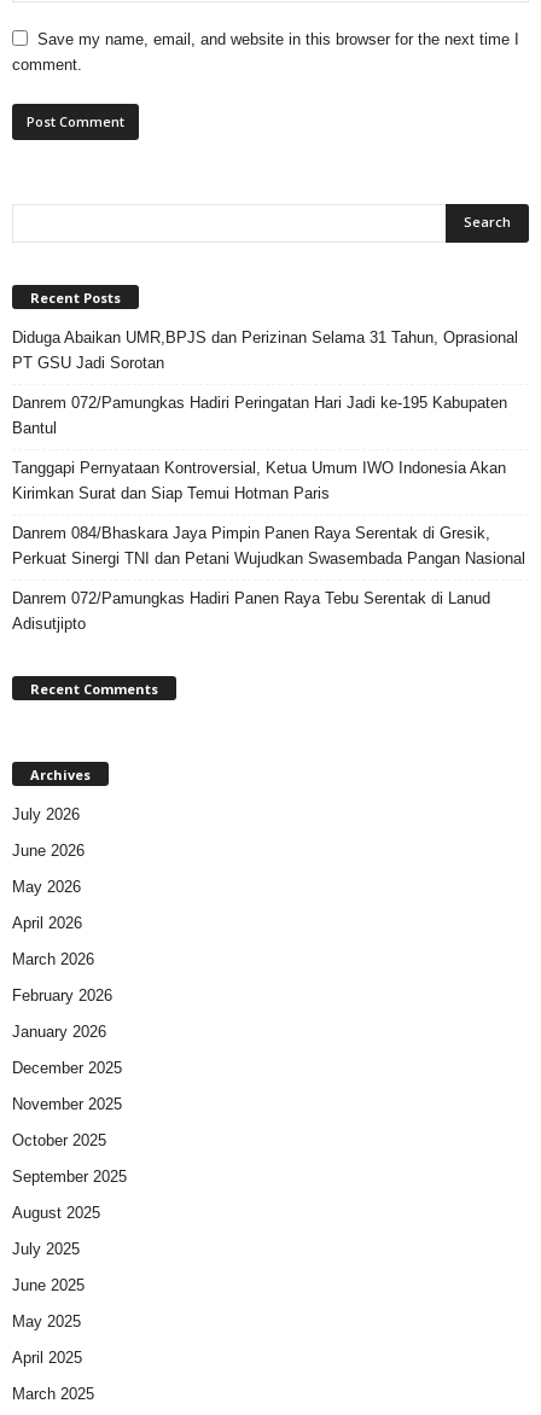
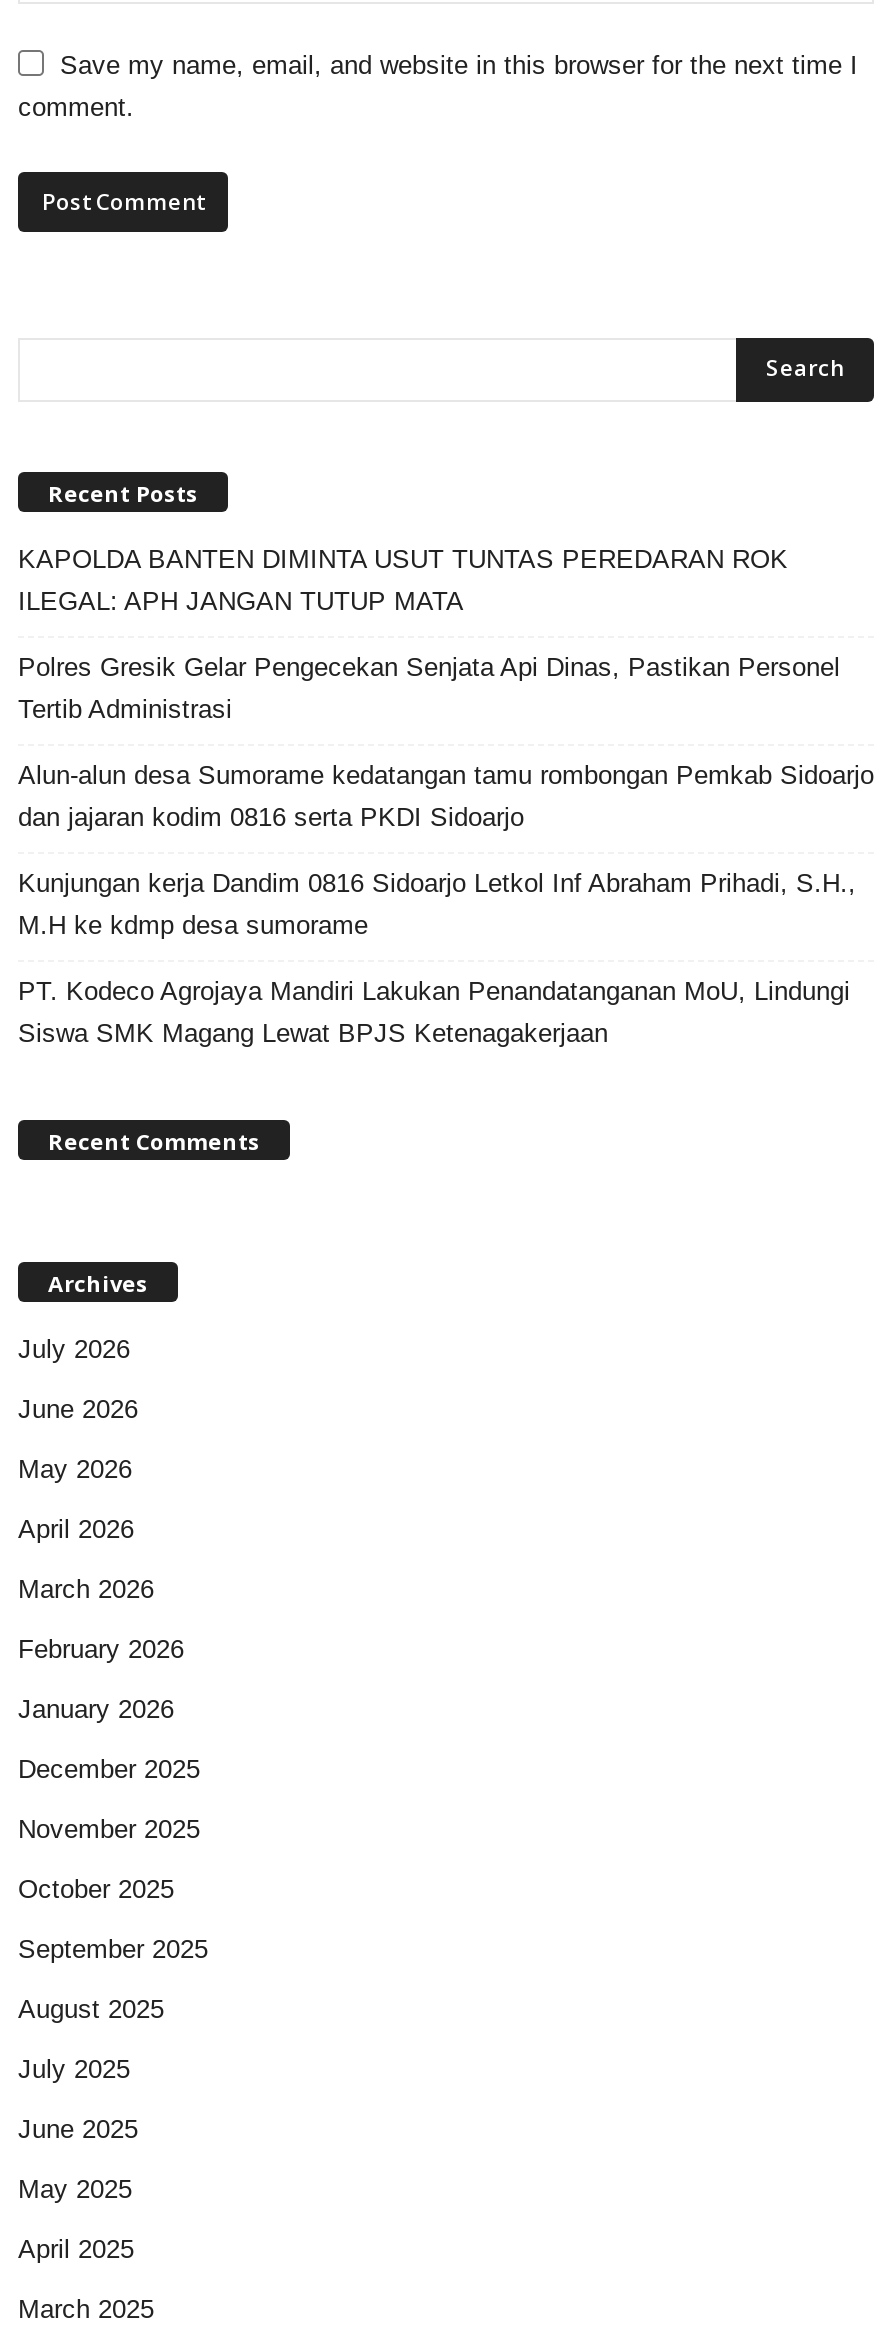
[12,329,518,372] Diduga Abaikan UMR,BPJS dan Perizinan Selama 31 Tahun, Oprasional | PT GSU Jadi Sorotan -> [18,545,788,617] KAPOLDA BANTEN DIMINTA USUT TUNTAS PEREDARAN ROK | ILEGAL: APH JANGAN TUTUP MATA
[12,394,507,438] Danrem 072/Pamungkas Hadiri Peringatan Hari Jadi ke-195 Kabupaten | Bantul -> [18,653,840,725] Polres Gresik Gelar Pengecekan Senjata Api Dinas, Pastikan Personel | Tertib Administrasi
[12,459,506,503] Tanggapi Pernyataan Kontroversial, Ketua Umum IWO Indonesia Akan | Kirimkan Surat dan Siap Temui Hotman Paris -> [18,761,874,833] Alun-alun desa Sumorame kedatangan tamu rombongan Pemkab Sidoarjo | dan jajaran kodim 0816 serta PKDI Sidoarjo
[12,525,525,568] Danrem 084/Bhaskara Jaya Pimpin Panen Raya Serentak di Gresik, | Perkuat Sinergi TNI dan Petani Wujudkan Swasembada Pangan Nasional -> [18,869,856,941] Kunjungan kerja Dandim 0816 Sidoarjo Letkol Inf Abraham Prihadi, S.H., | M.H ke kdmp desa sumorame
[12,590,490,633] Danrem 072/Pamungkas Hadiri Panen Raya Tebu Serentak di Lanud | Adisutjipto -> [18,977,850,1049] PT. Kodeco Agrojaya Mandiri Lakukan Penandatanganan MoU, Lindungi | Siswa SMK Magang Lewat BPJS Ketenagakerjaan

